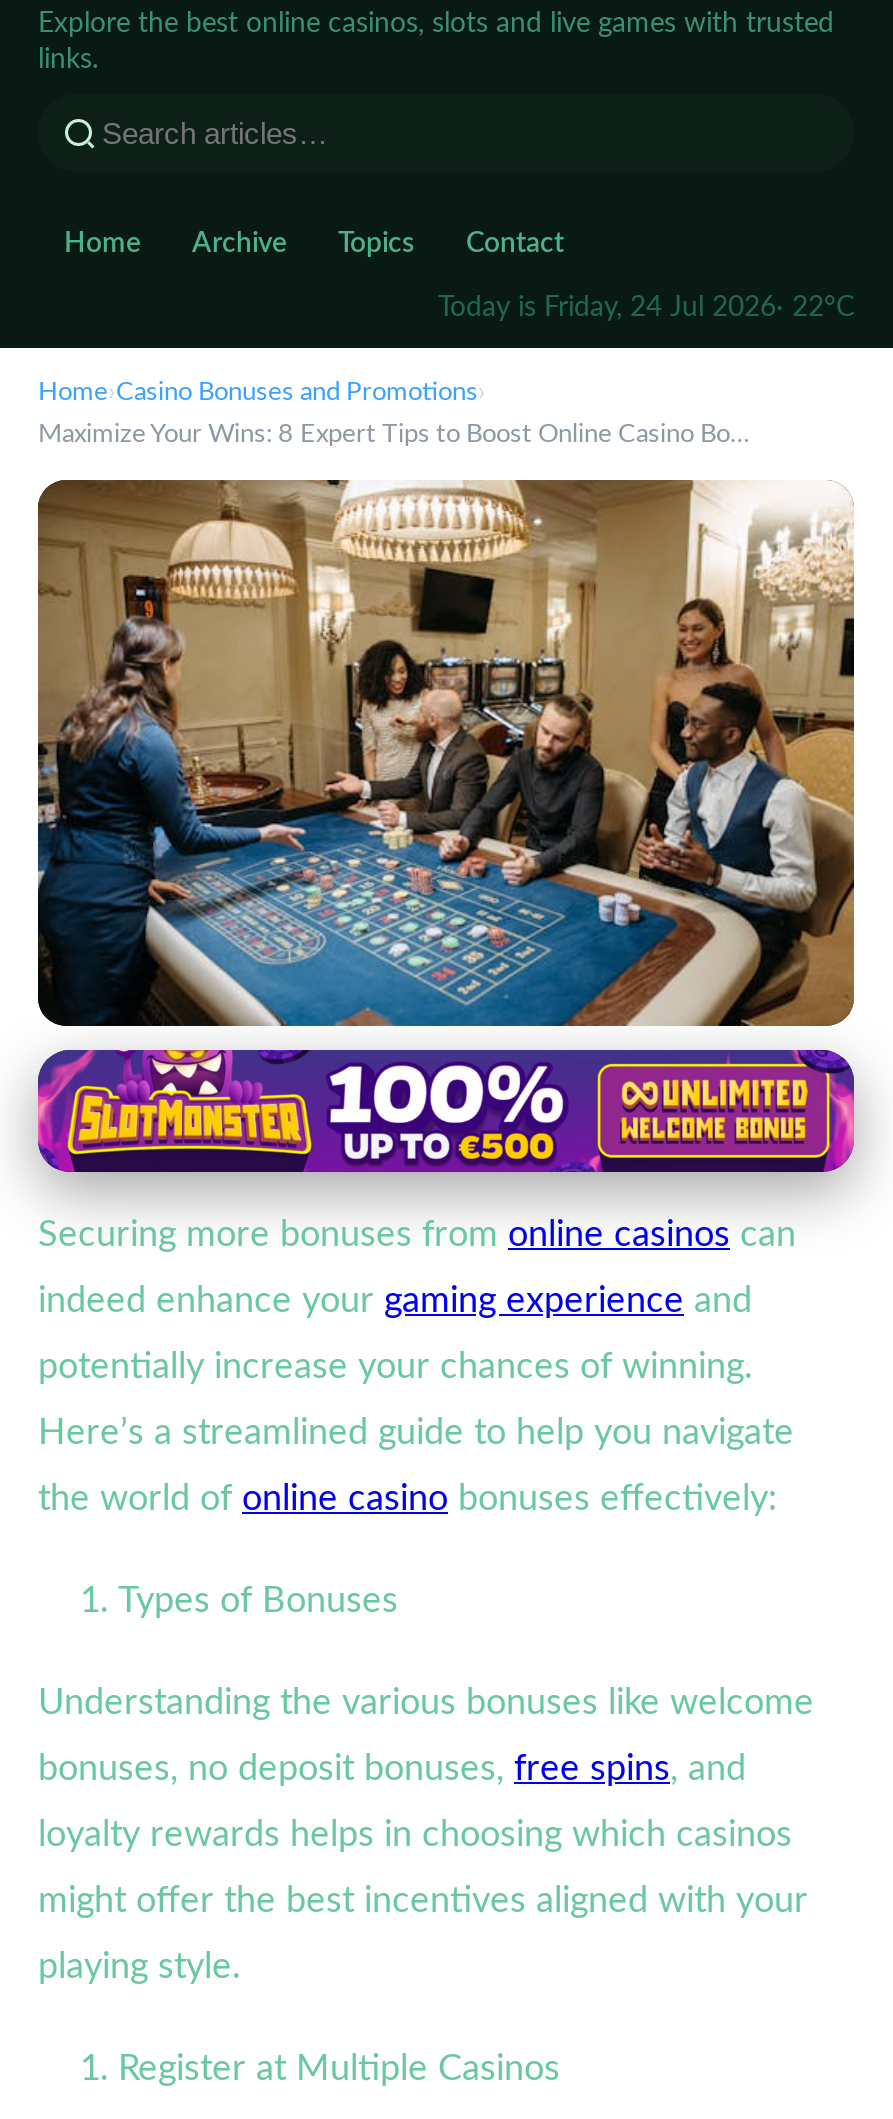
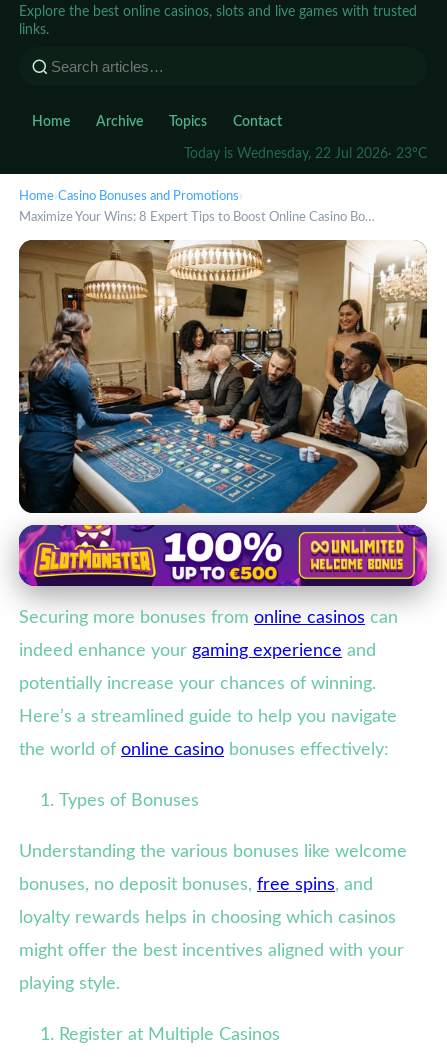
[438,294,854,322] Today is Friday, 24 Jul 2026 · 22°C -> [184,147,427,161] Today is Wednesday, 22 Jul 2026 · 23°C

